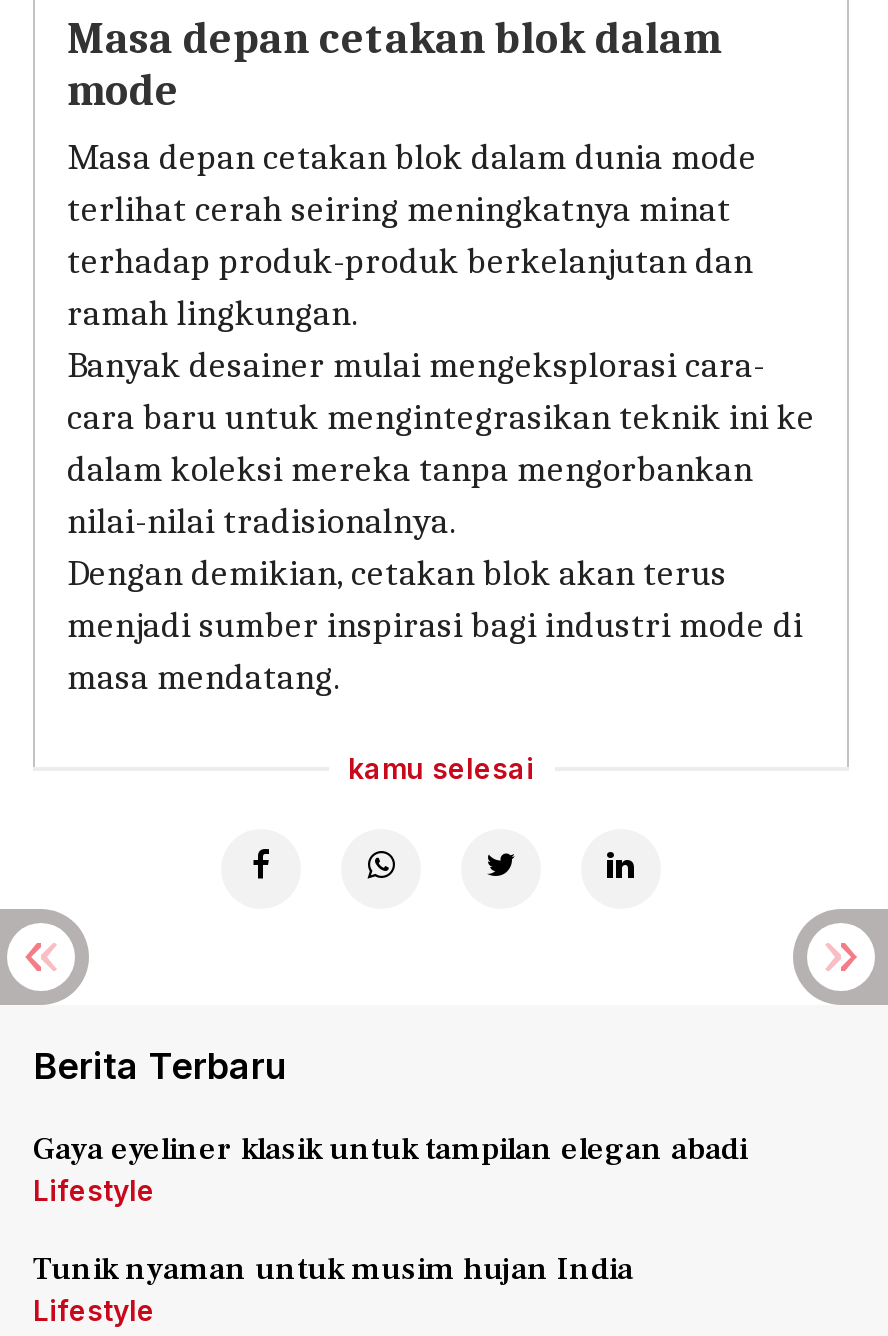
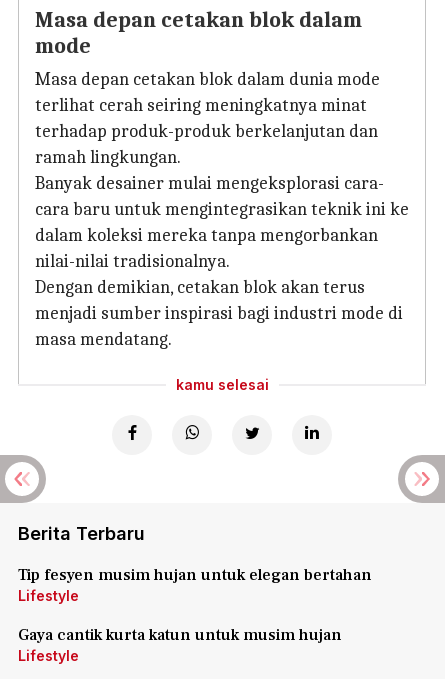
[33,1129,747,1169] Gaya eyeliner klasik untuk tampilan elegan abadi -> [18,565,372,585] Tip fesyen musim hujan untuk elegan bertahan
[33,1249,633,1289] Tunik nyaman untuk musim hujan India -> [18,625,342,645] Gaya cantik kurta katun untuk musim hujan

